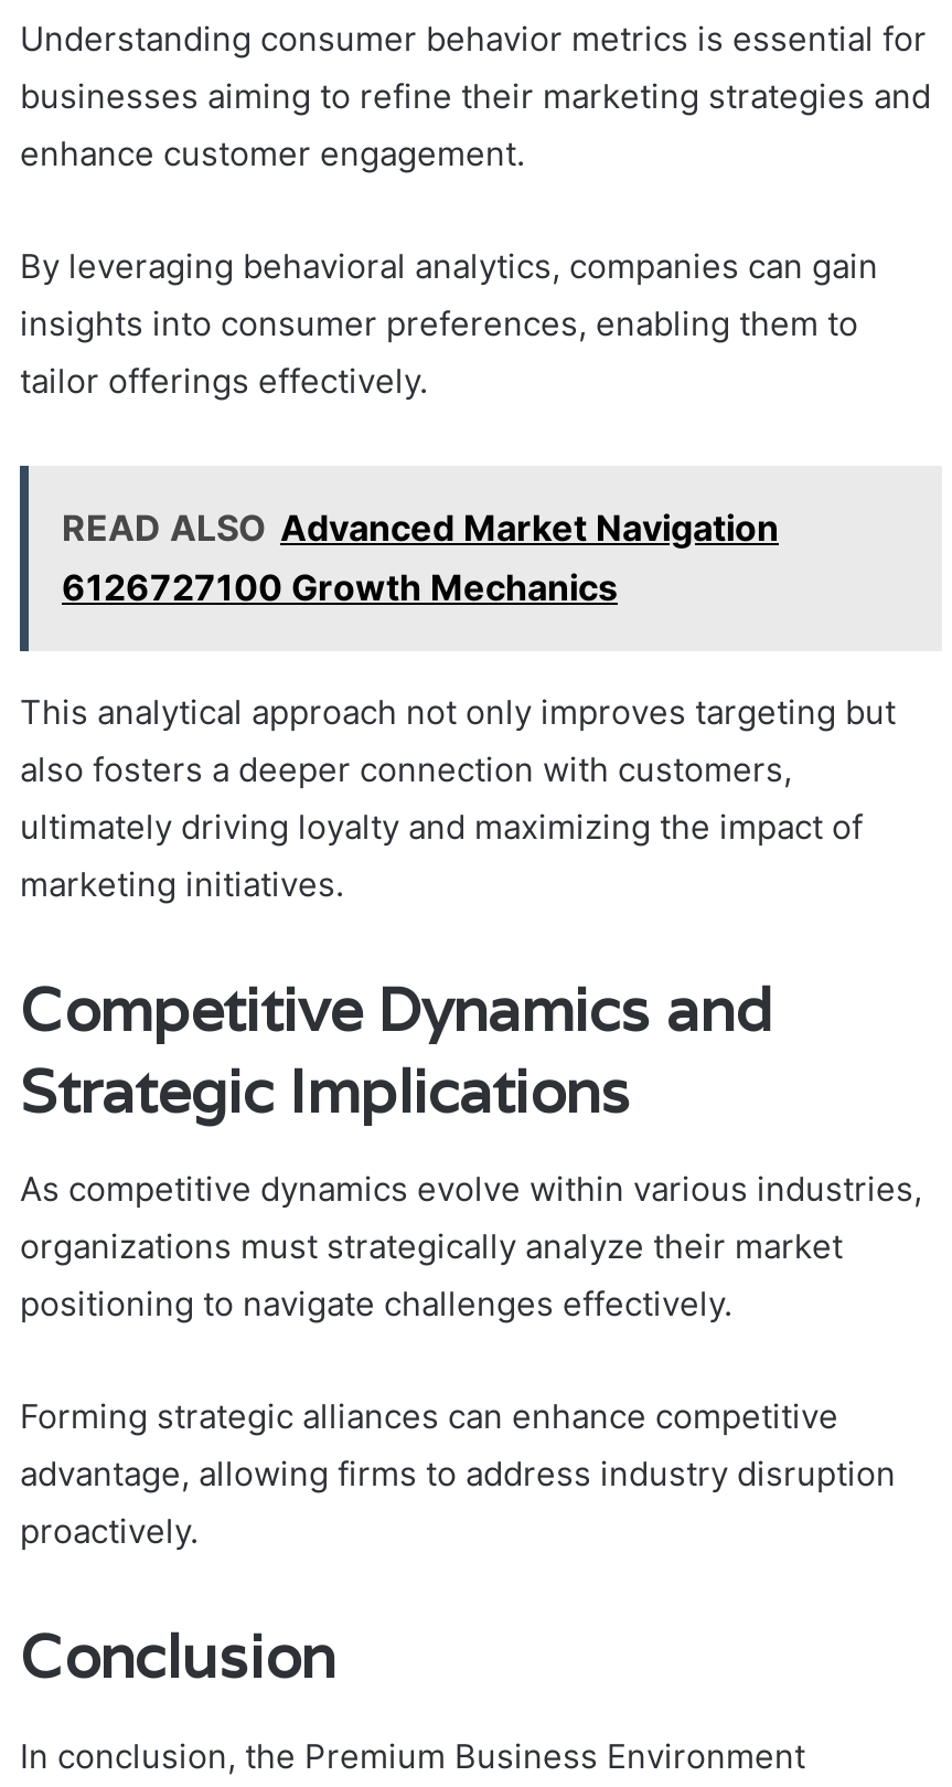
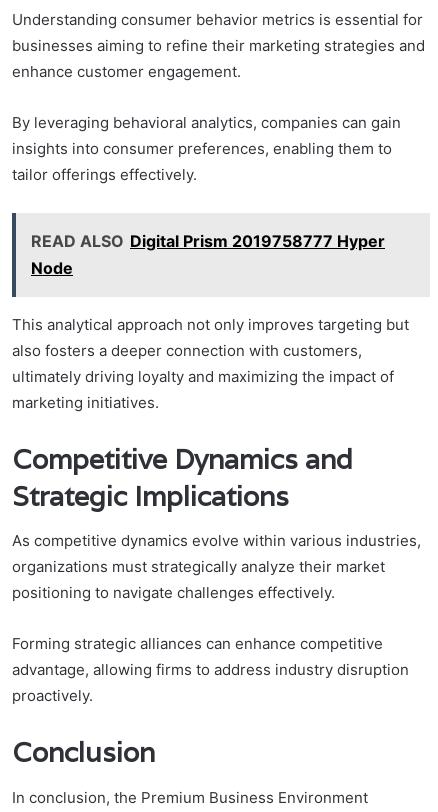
[62,505,779,609] READ ALSO Advanced Market Navigation | 6126727100 Growth Mechanics -> [31,231,385,278] READ ALSO Digital Prism 2019758777 Hyper | Node

